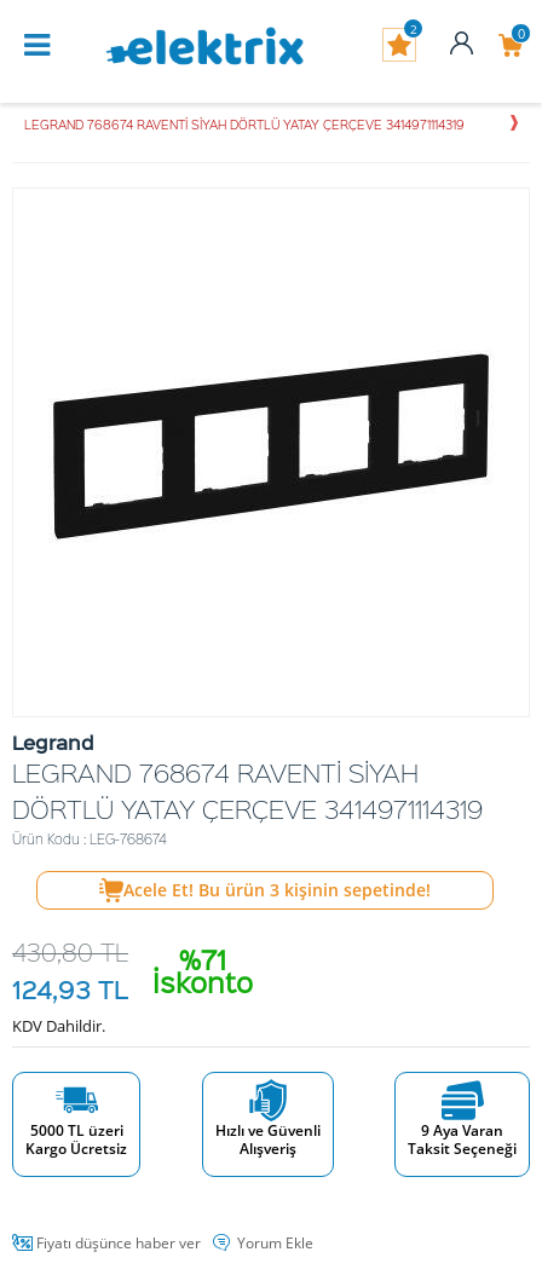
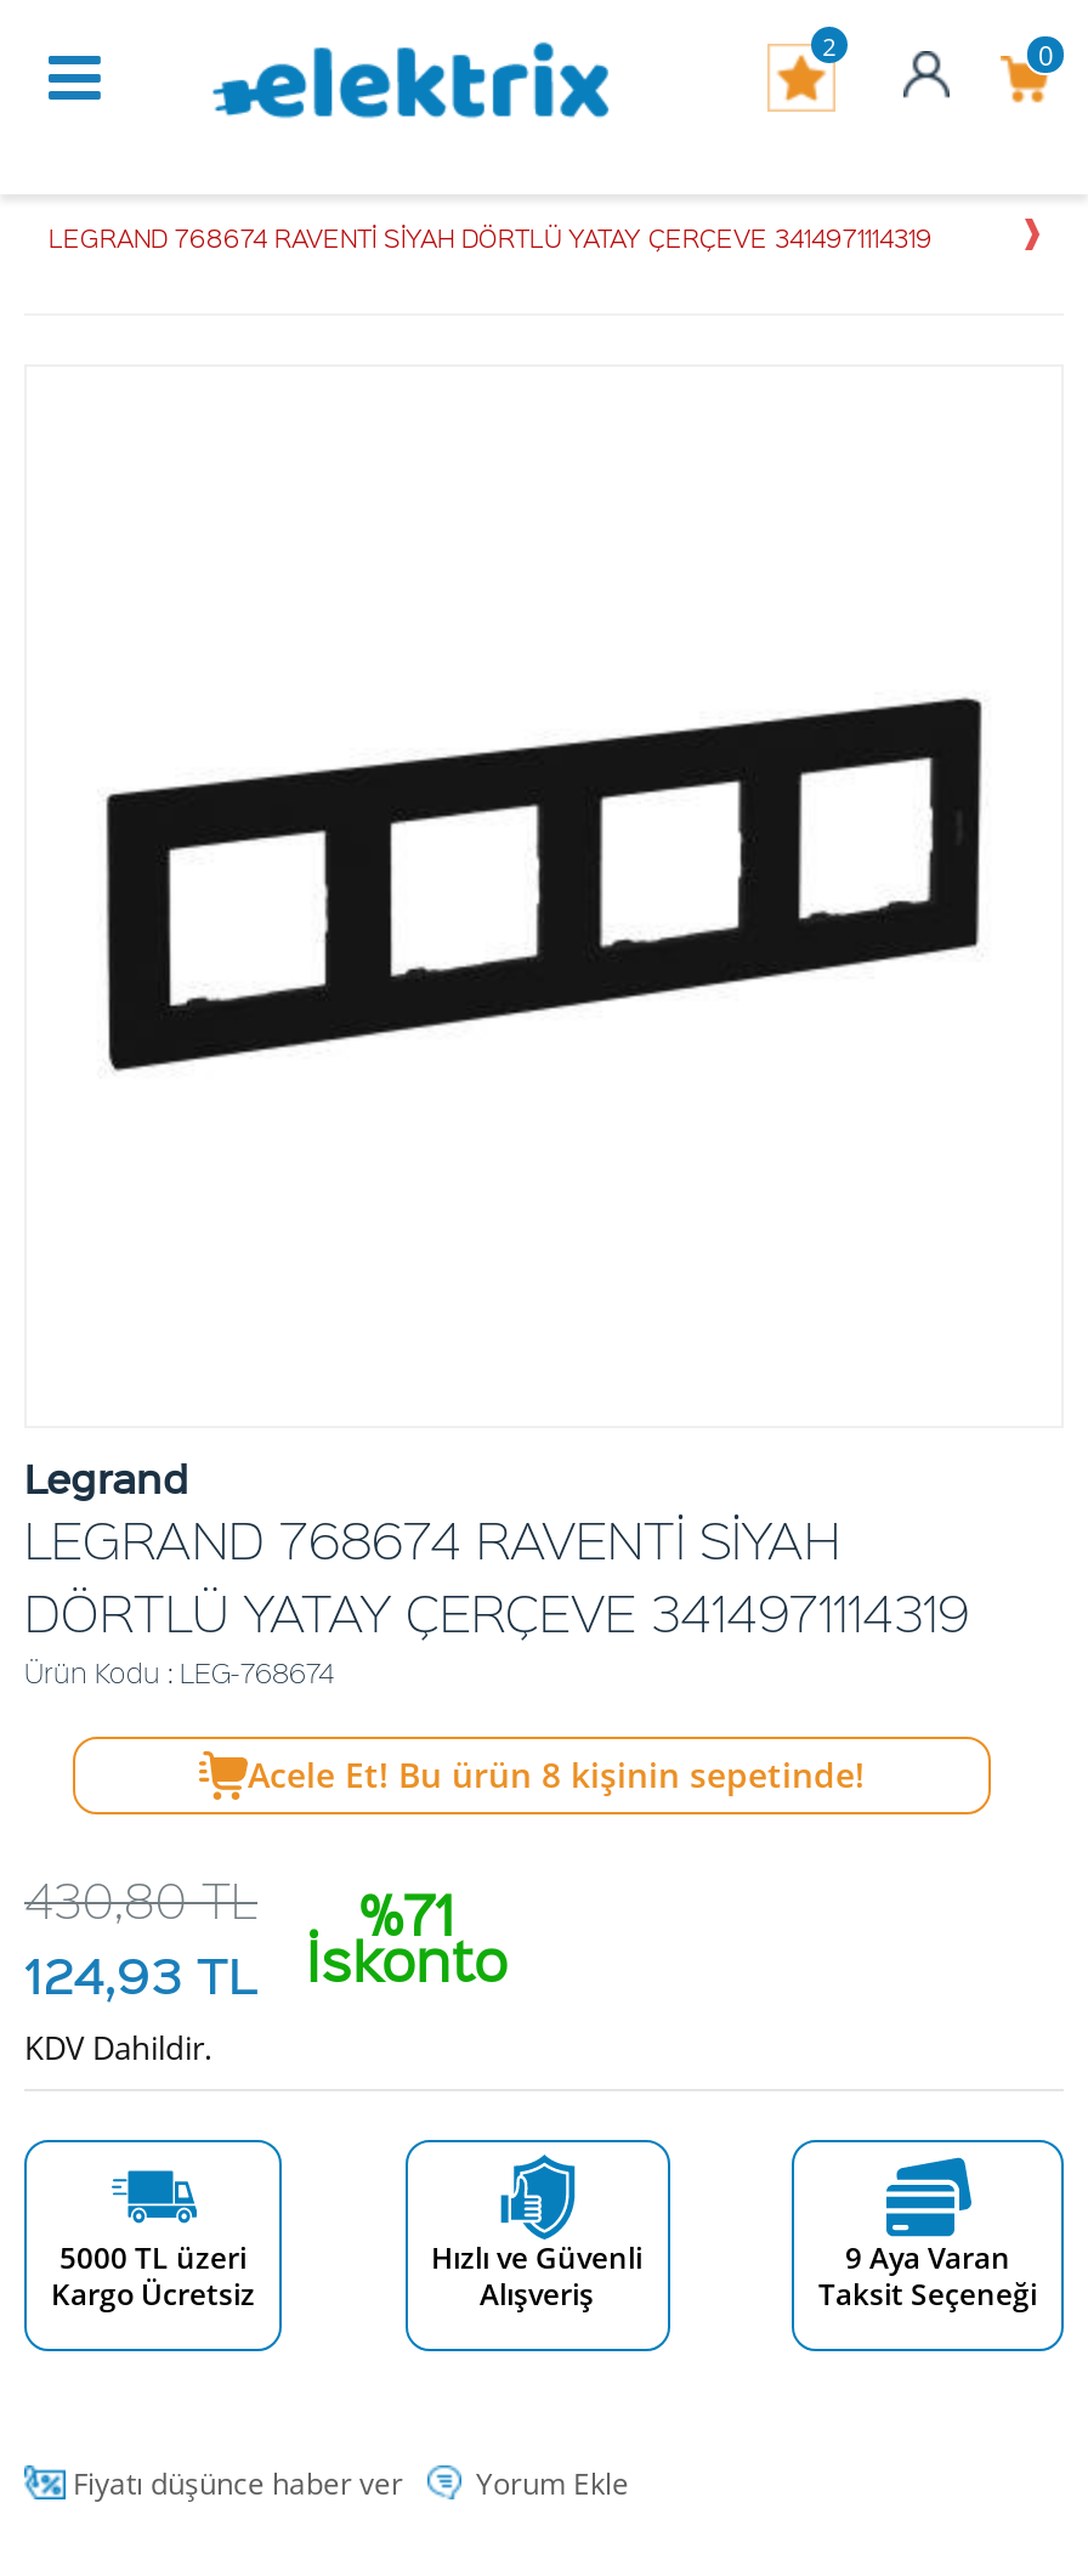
[123,878,431,901] Acele Et! Bu ürün 3 kişinin sepetinde! -> [248,1751,865,1797] Acele Et! Bu ürün 8 kişinin sepetinde!

